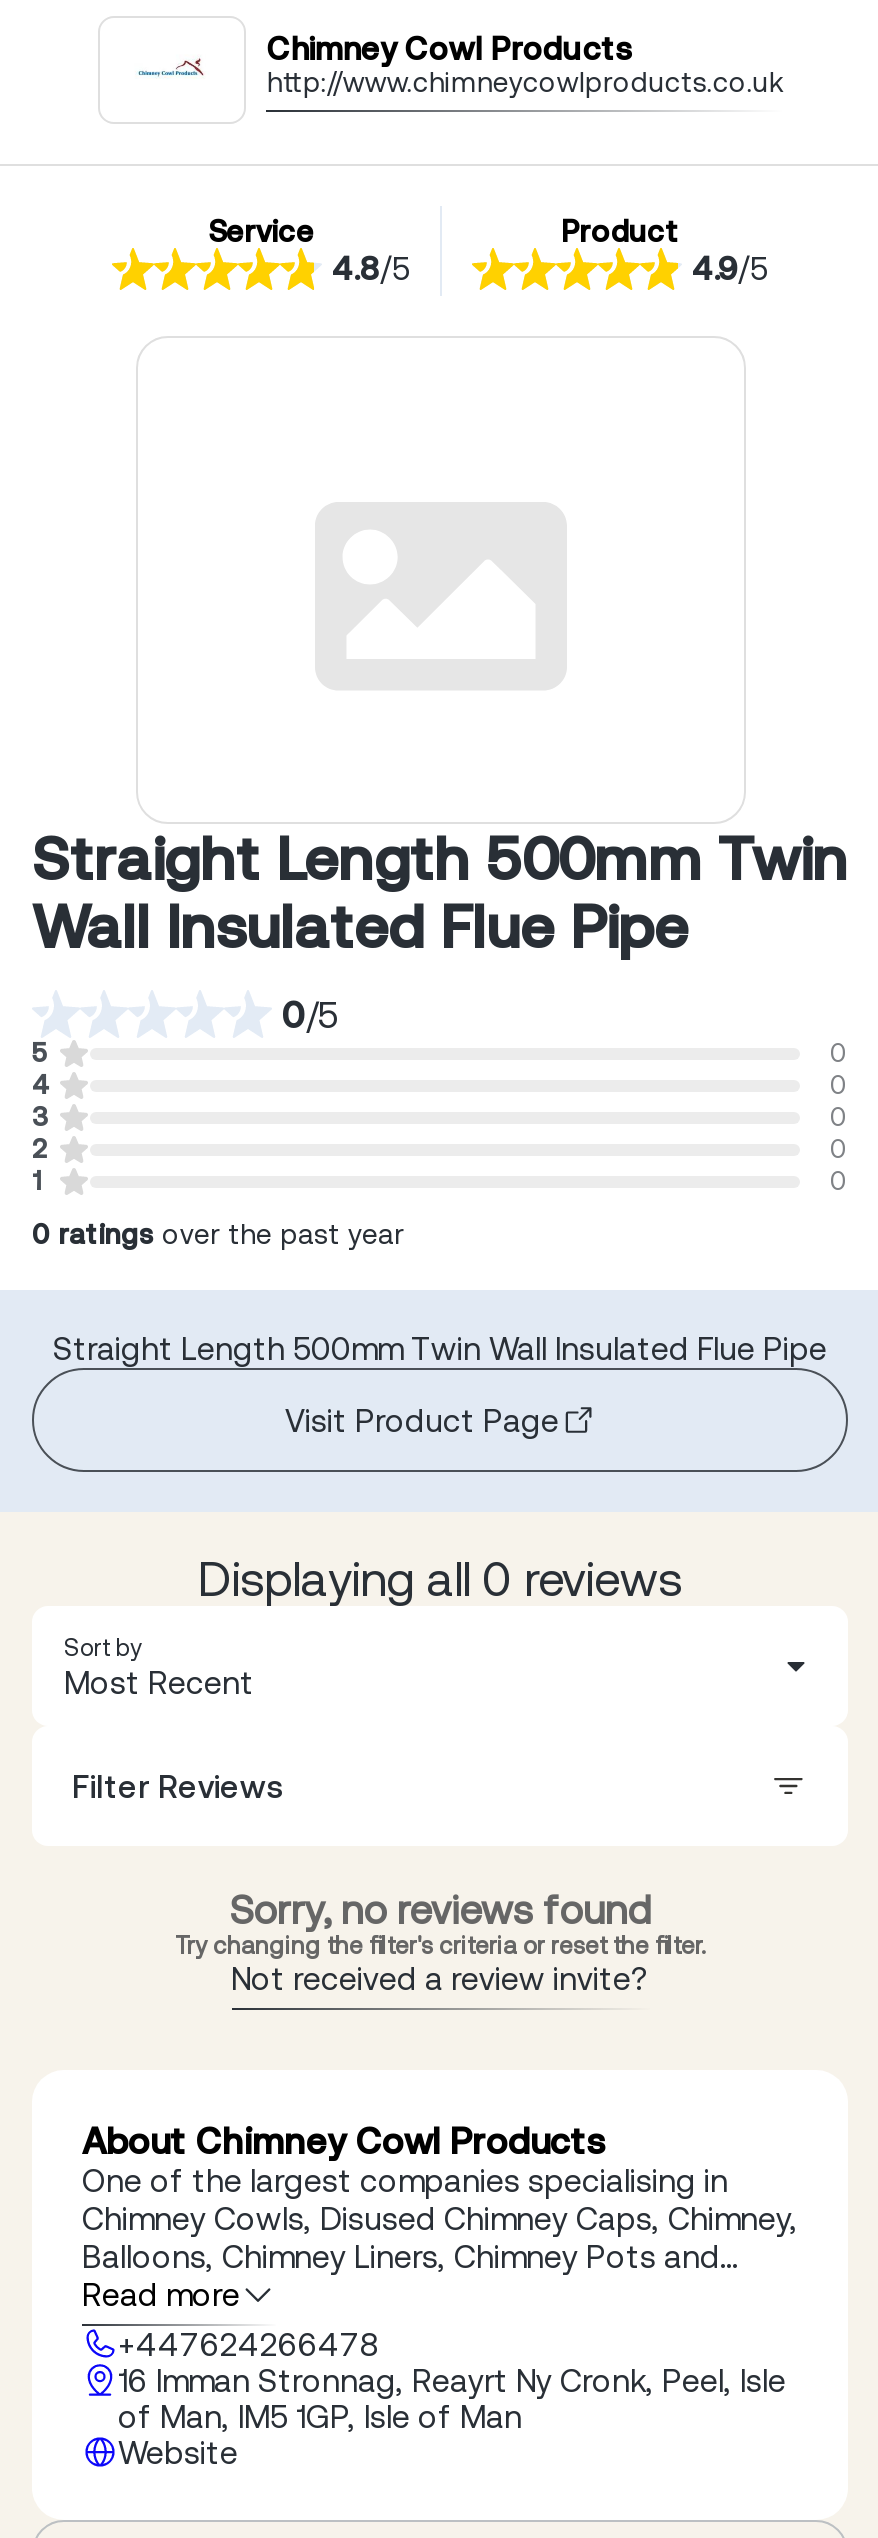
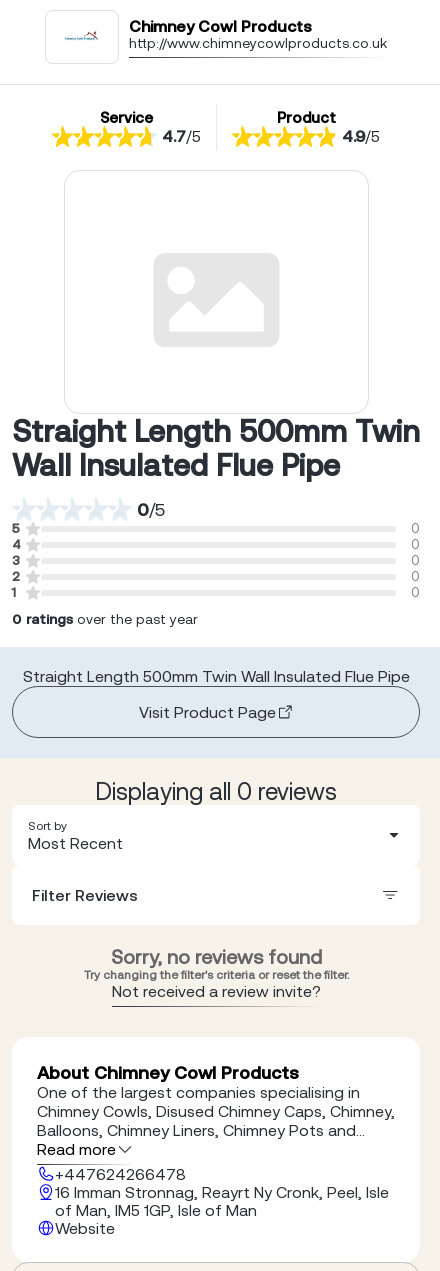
[332,250,410,286] 4.8/5 -> [162,127,201,145] 4.7/5

